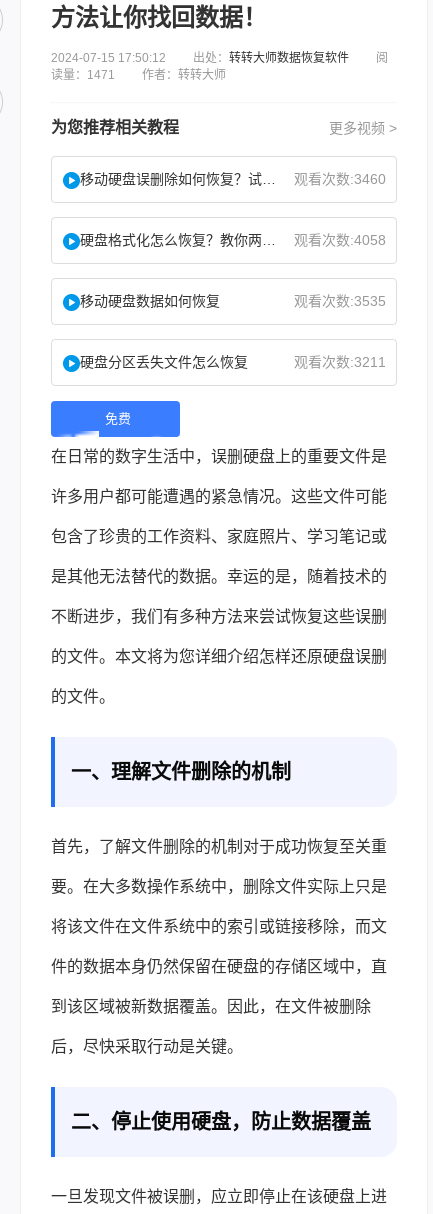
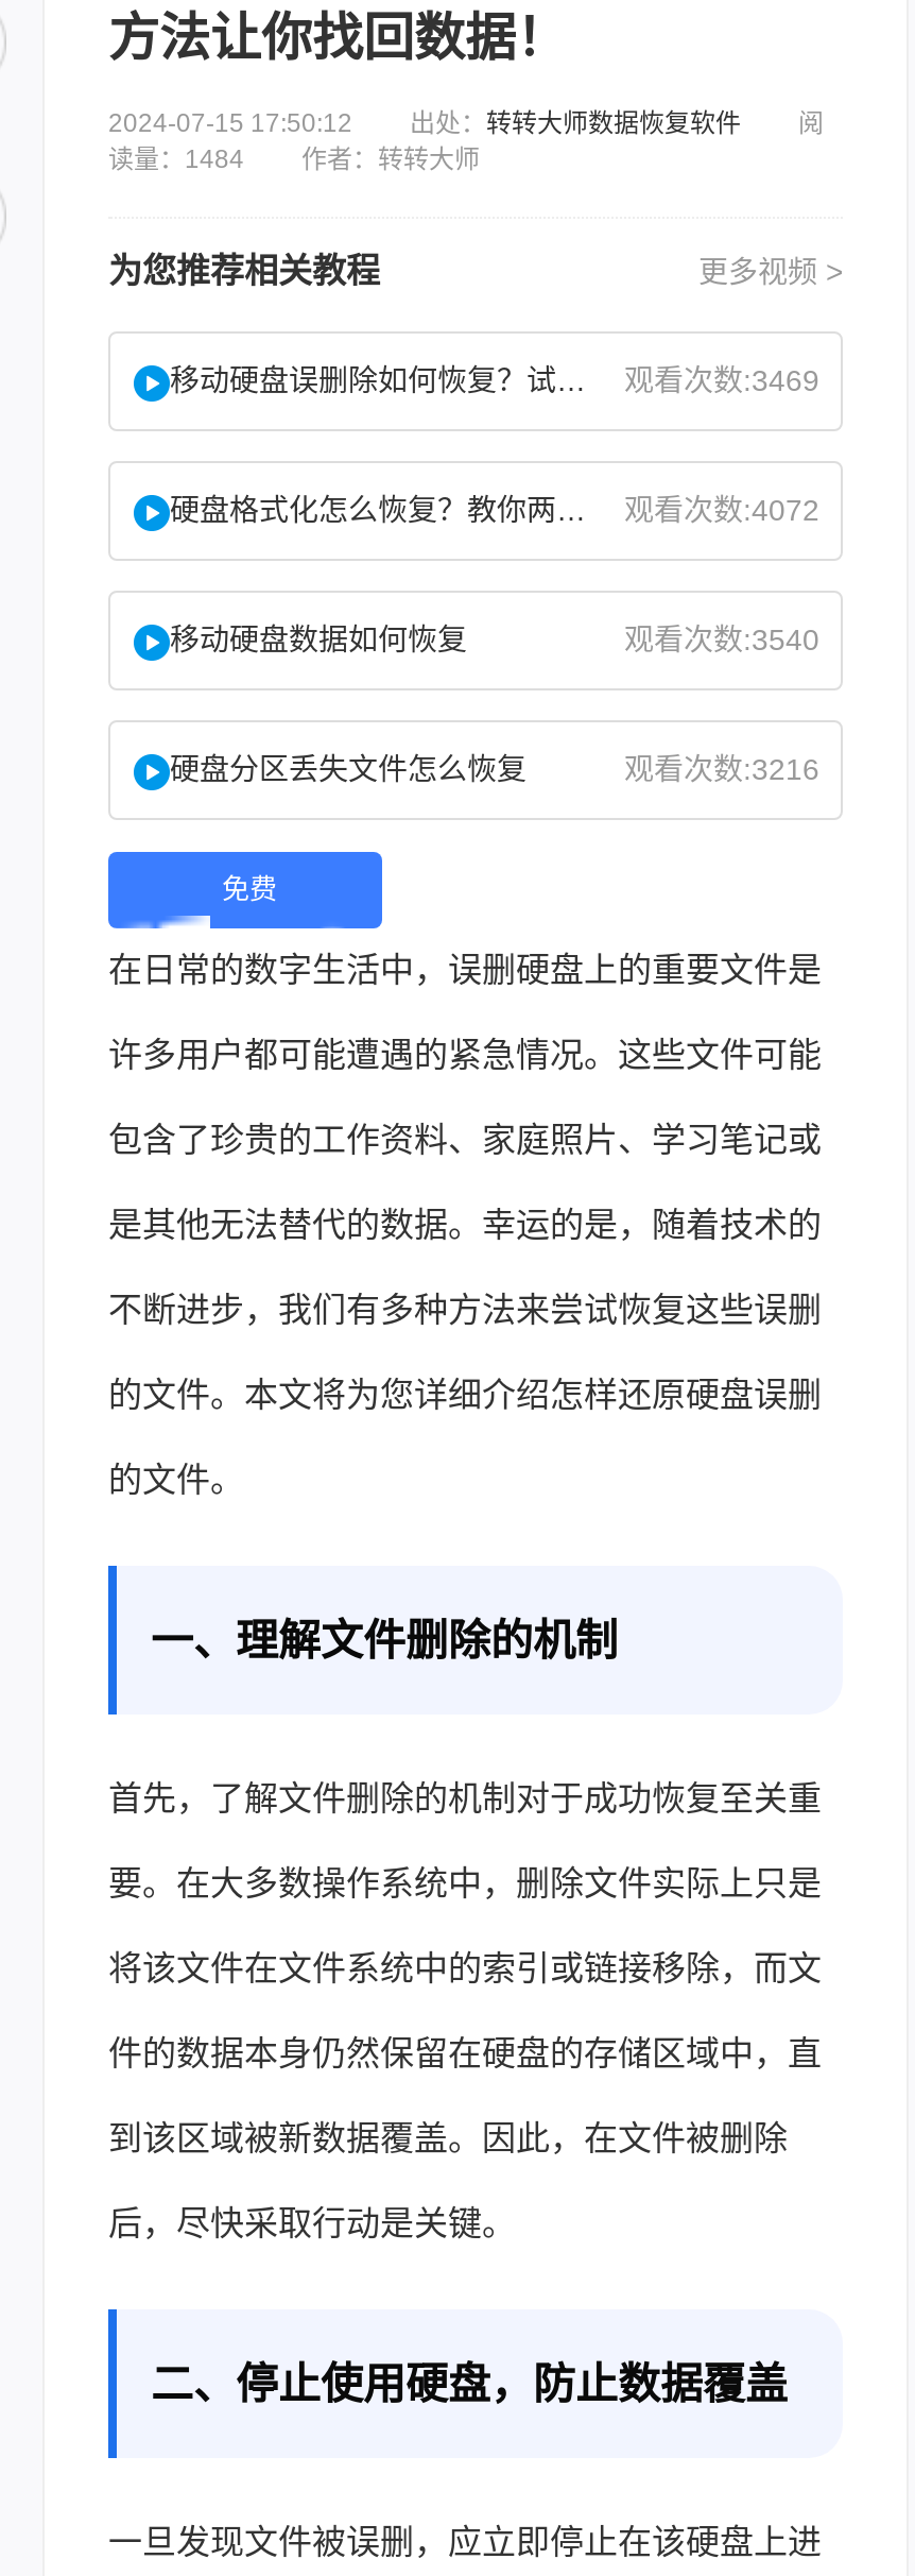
[51,68,226,82] 读量：1471 作者：转转大师 -> [108,144,480,174] 读量：1484 作者：转转大师
[294,171,386,187] 观看次数:3460 -> [624,363,819,397] 观看次数:3469
[294,232,386,248] 观看次数:4058 -> [624,493,819,527] 观看次数:4072
[294,293,386,309] 观看次数:3535 -> [624,622,819,656] 观看次数:3540
[294,354,386,370] 观看次数:3211 -> [624,752,819,786] 观看次数:3216

